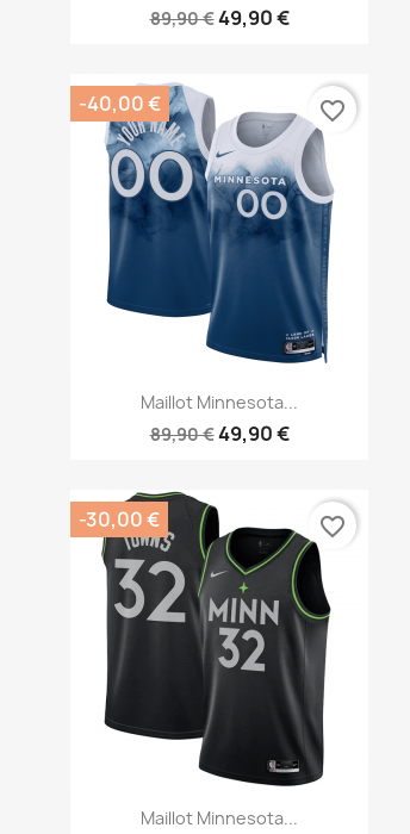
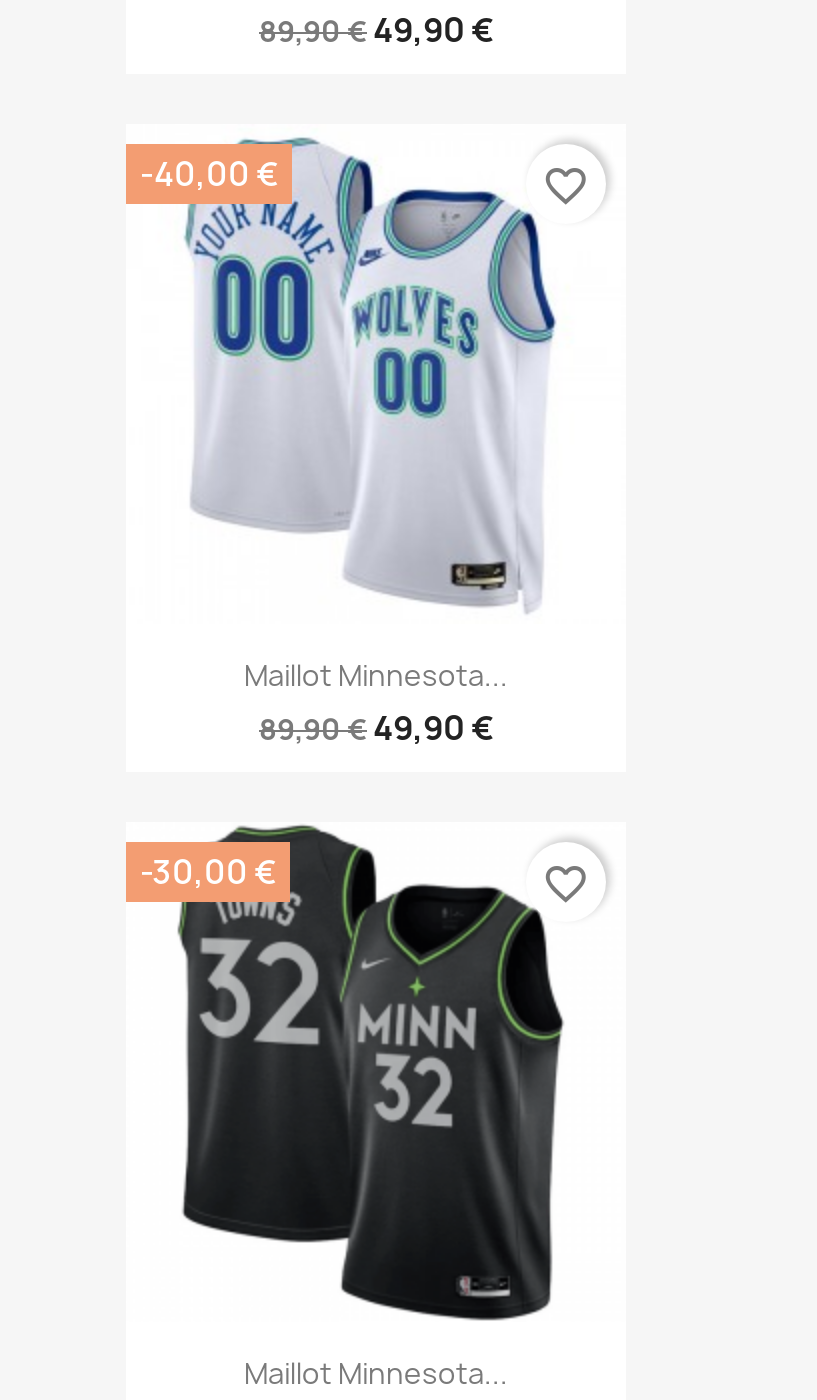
[106,83,335,365] [image] -> [186,138,566,610] [image]

